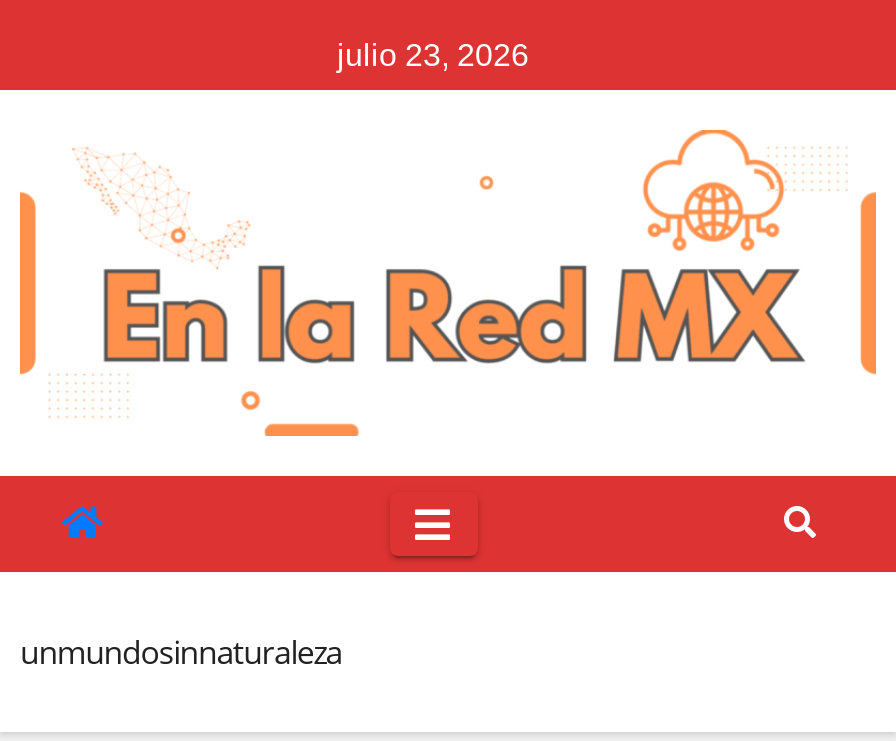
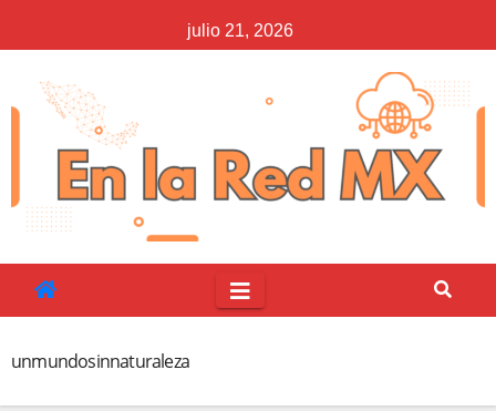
[337,38,529,72] julio 23, 2026 -> [187,21,293,40] julio 21, 2026

